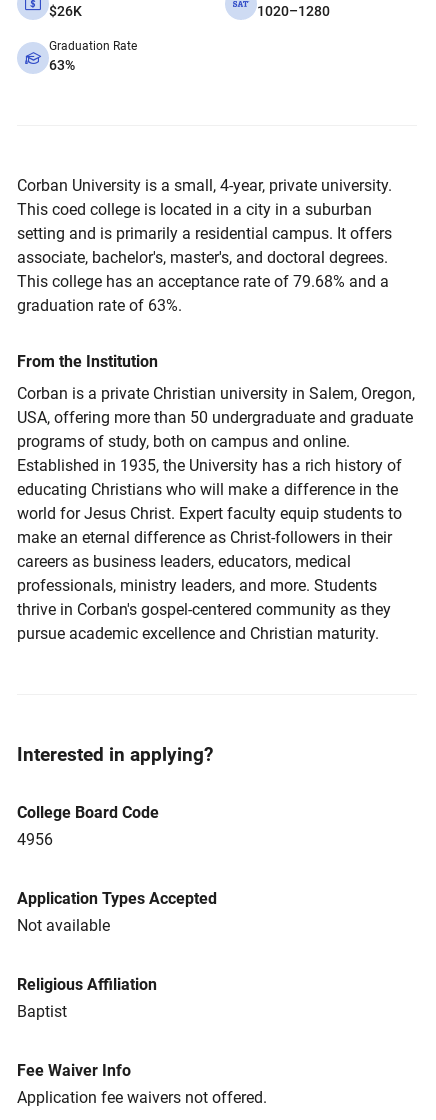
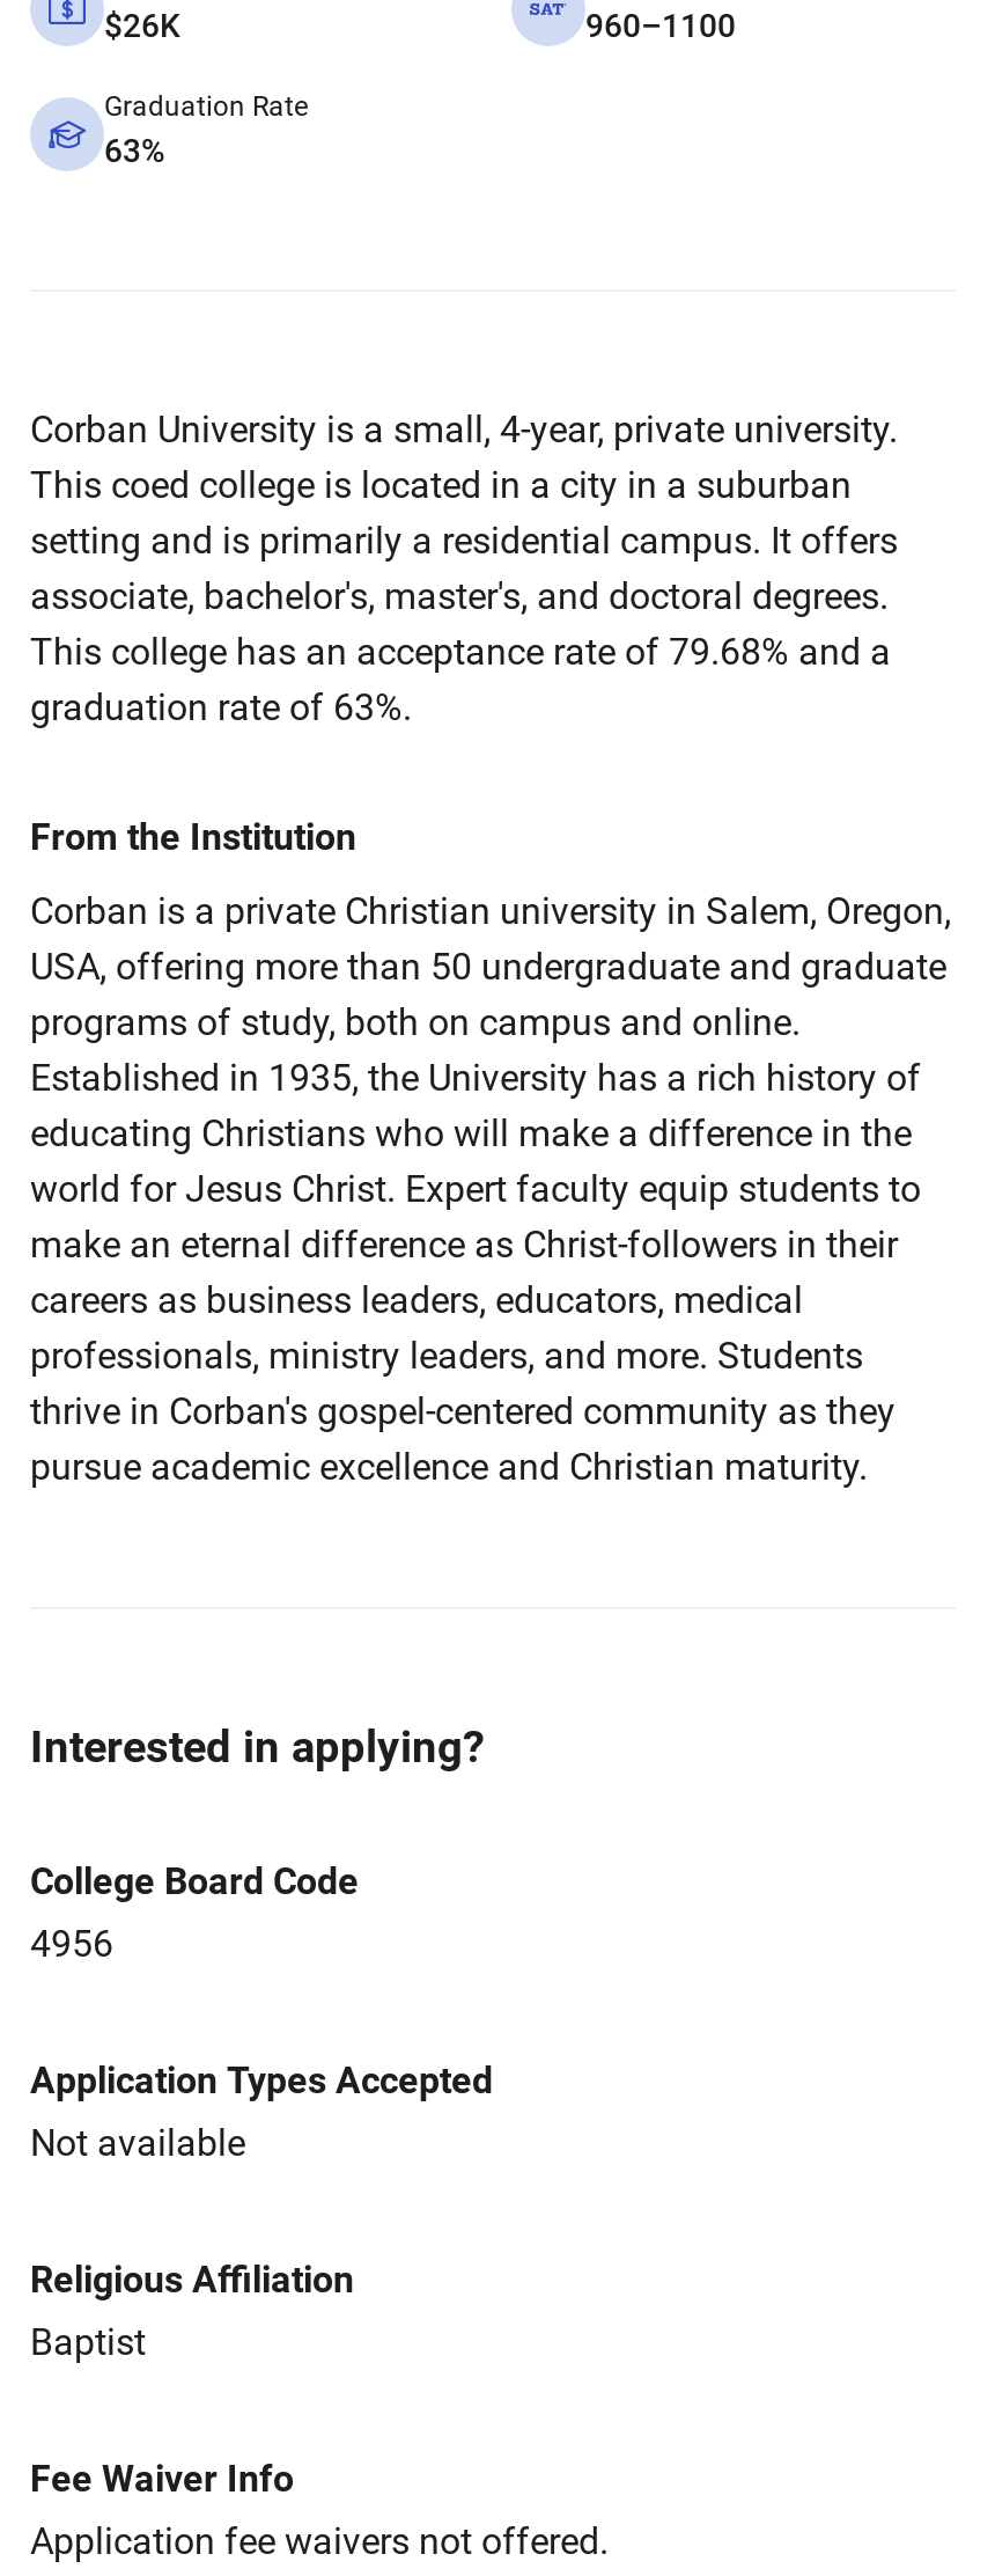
[257,3,330,19] 1020–1280 -> [585,7,736,44] 960–1100

